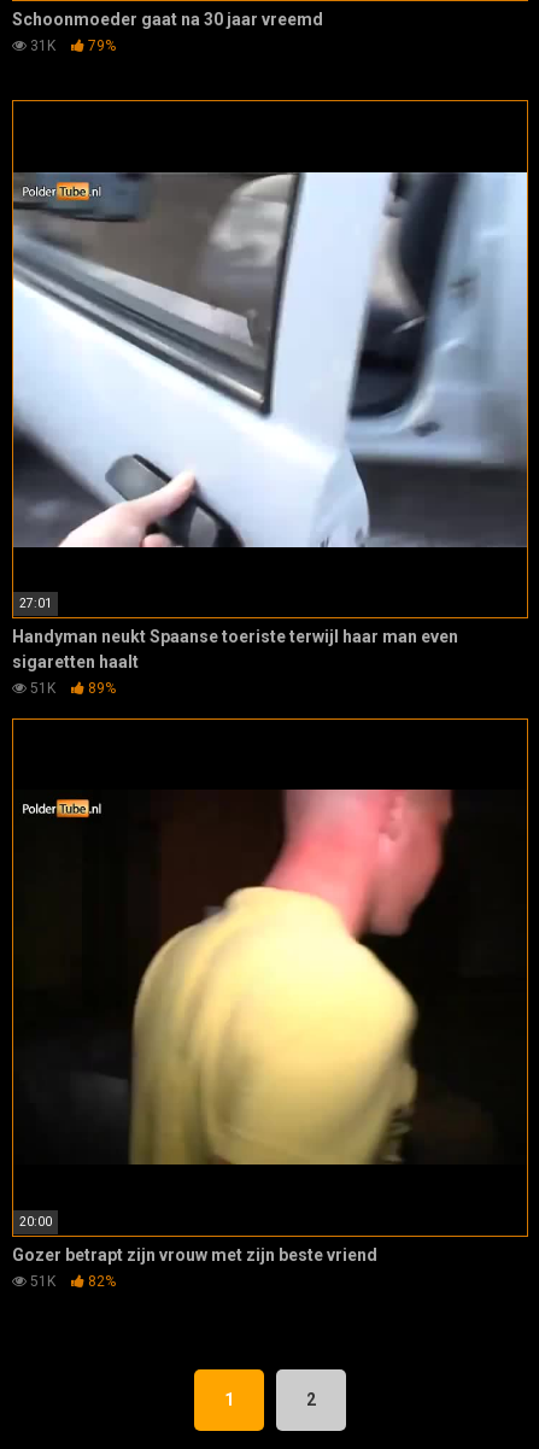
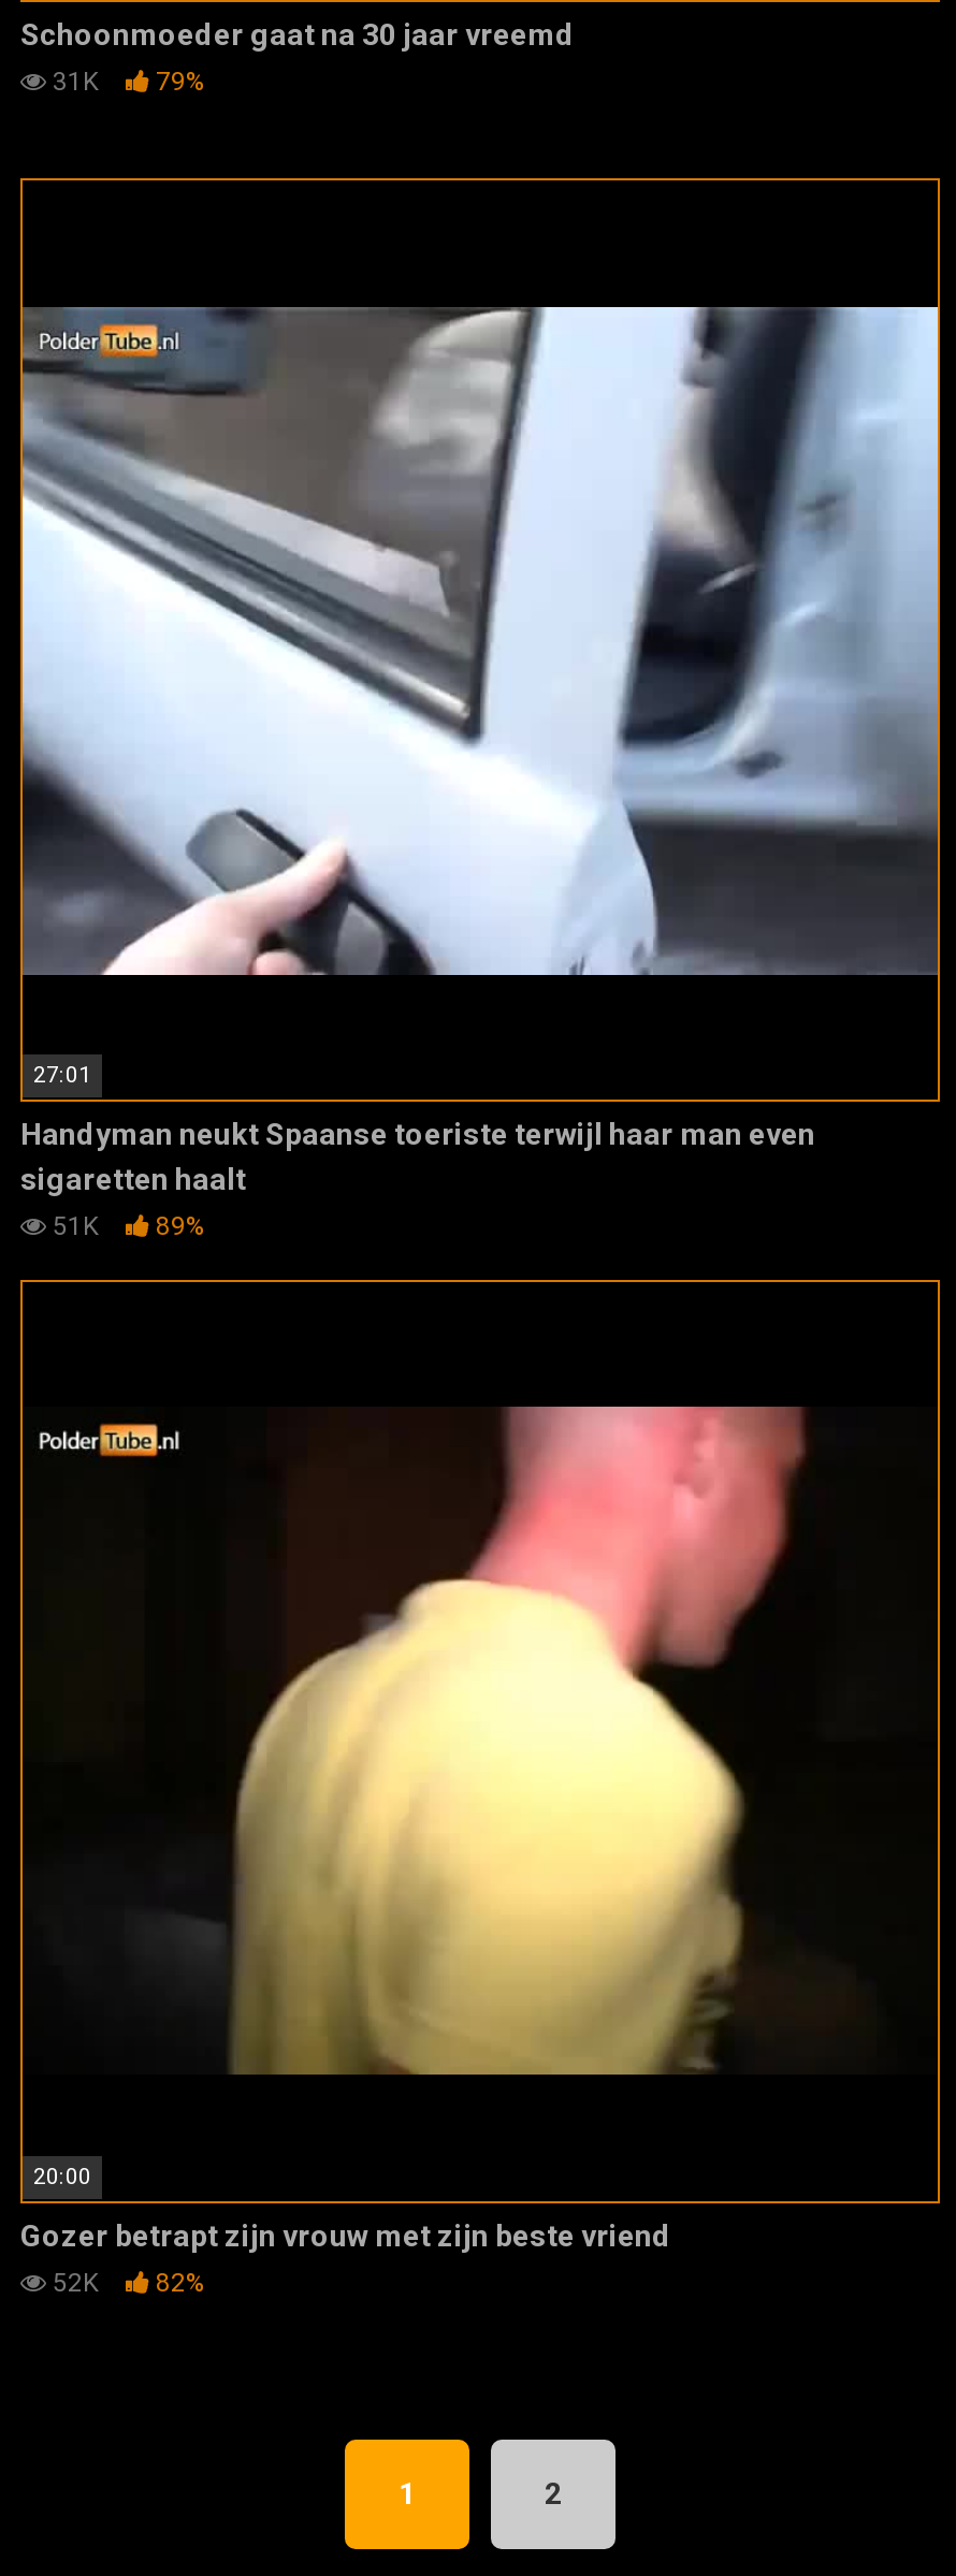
[27,1272,116,1289] 51K 82% -> [46,2267,205,2297] 52K 82%

